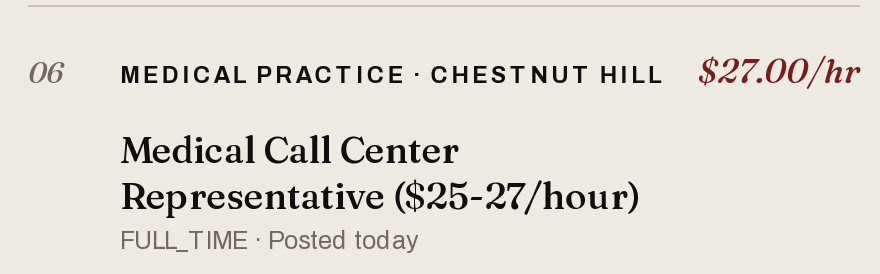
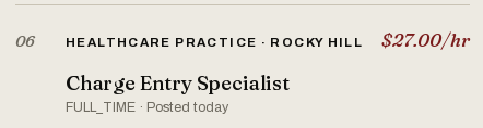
[120,63,664,87] MEDICAL PRACTICE · CHESTNUT HILL -> [66,36,363,49] HEALTHCARE PRACTICE · ROCKY HILL
[120,127,640,219] Medical Call Center | Representative ($25-27/hour) -> [66,71,289,96] Charge Entry Specialist

